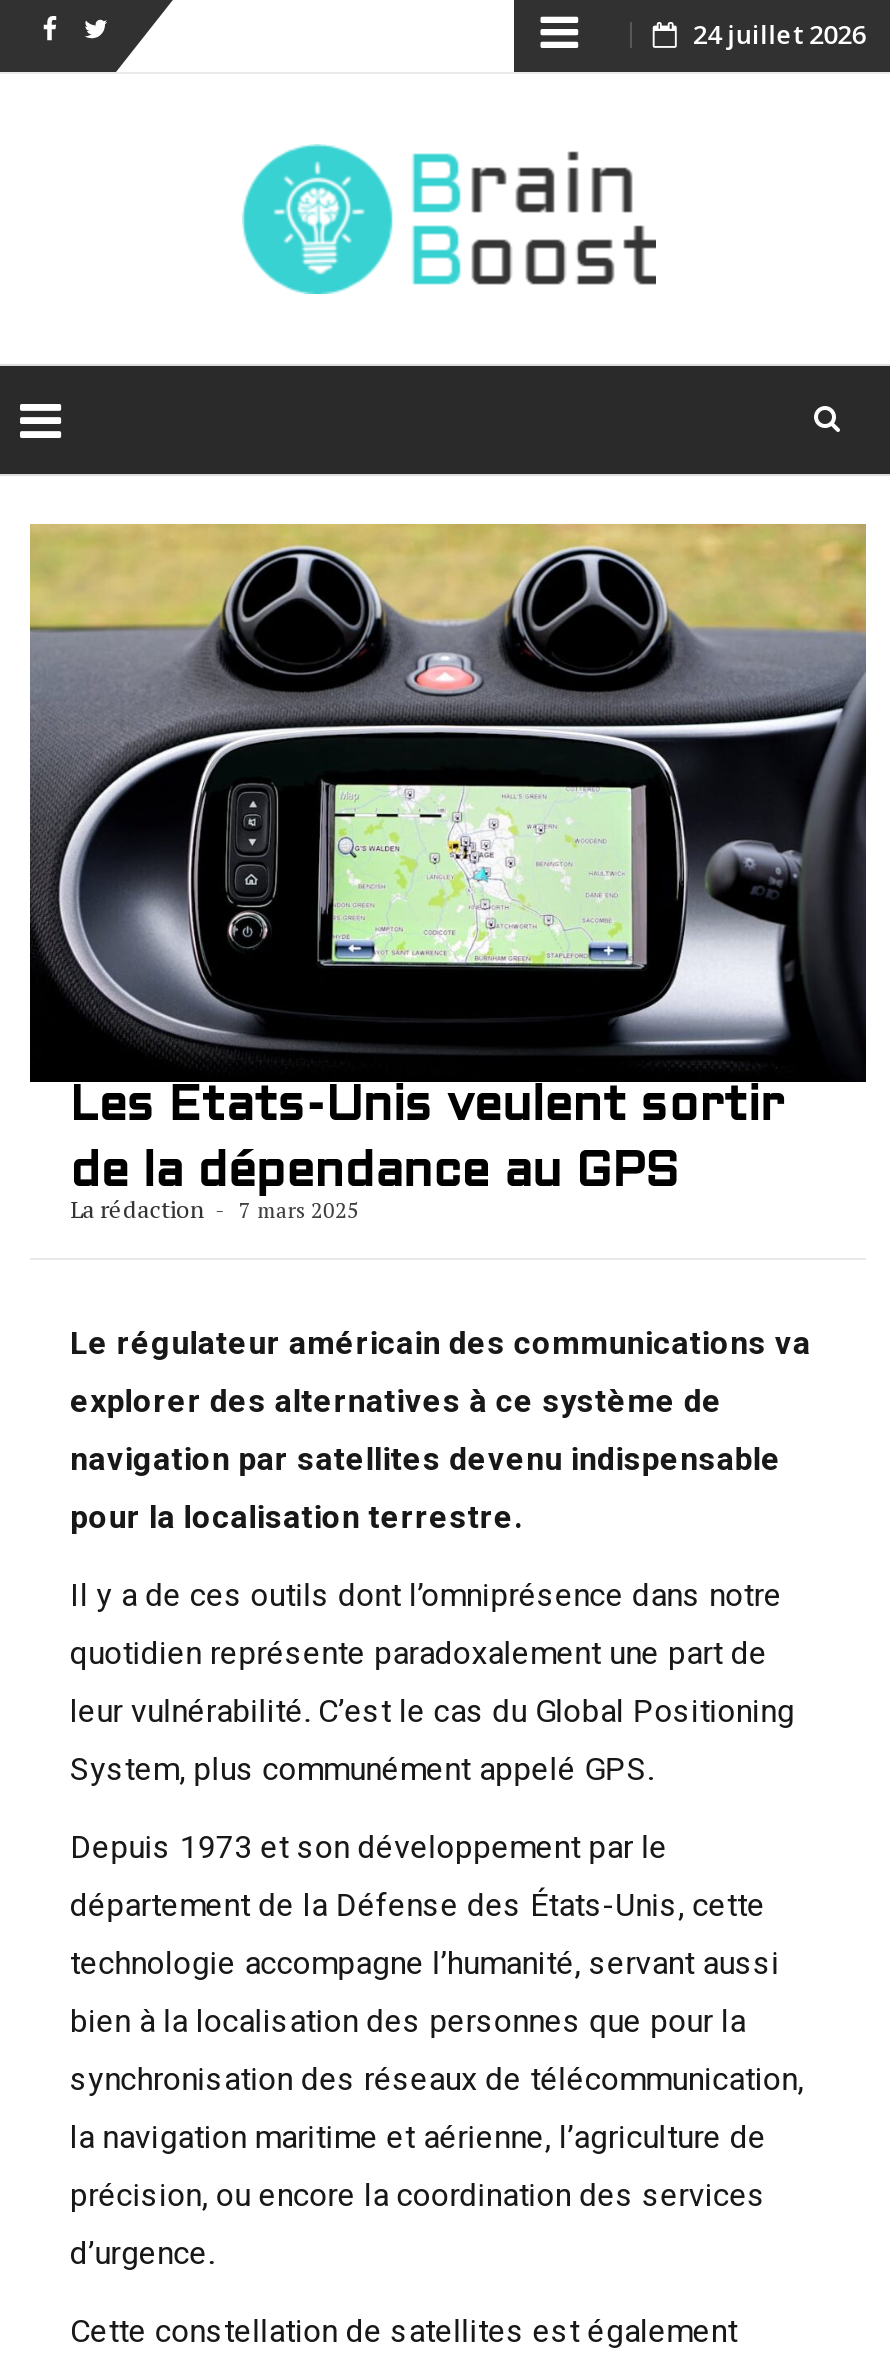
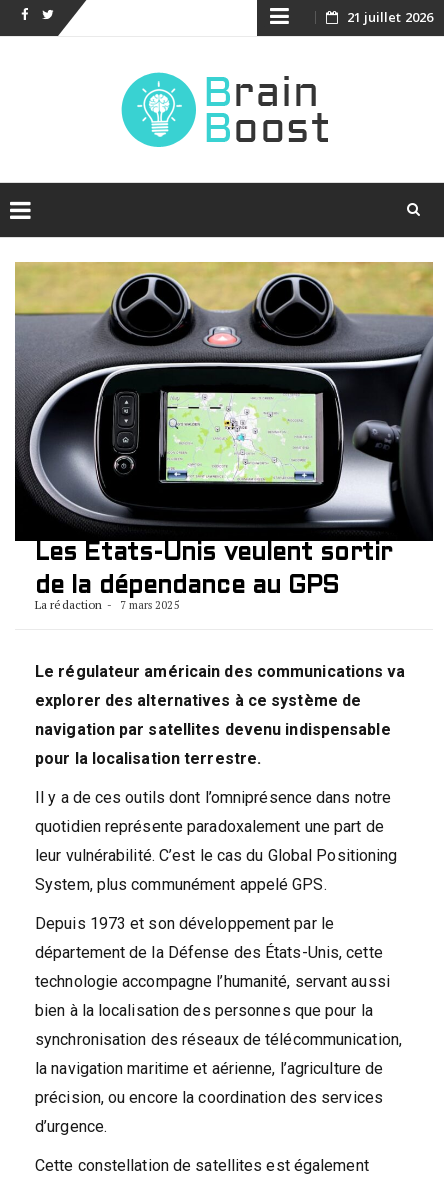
[693,16,866,52] 24 juillet 2026 -> [346,8,433,26] 21 juillet 2026

